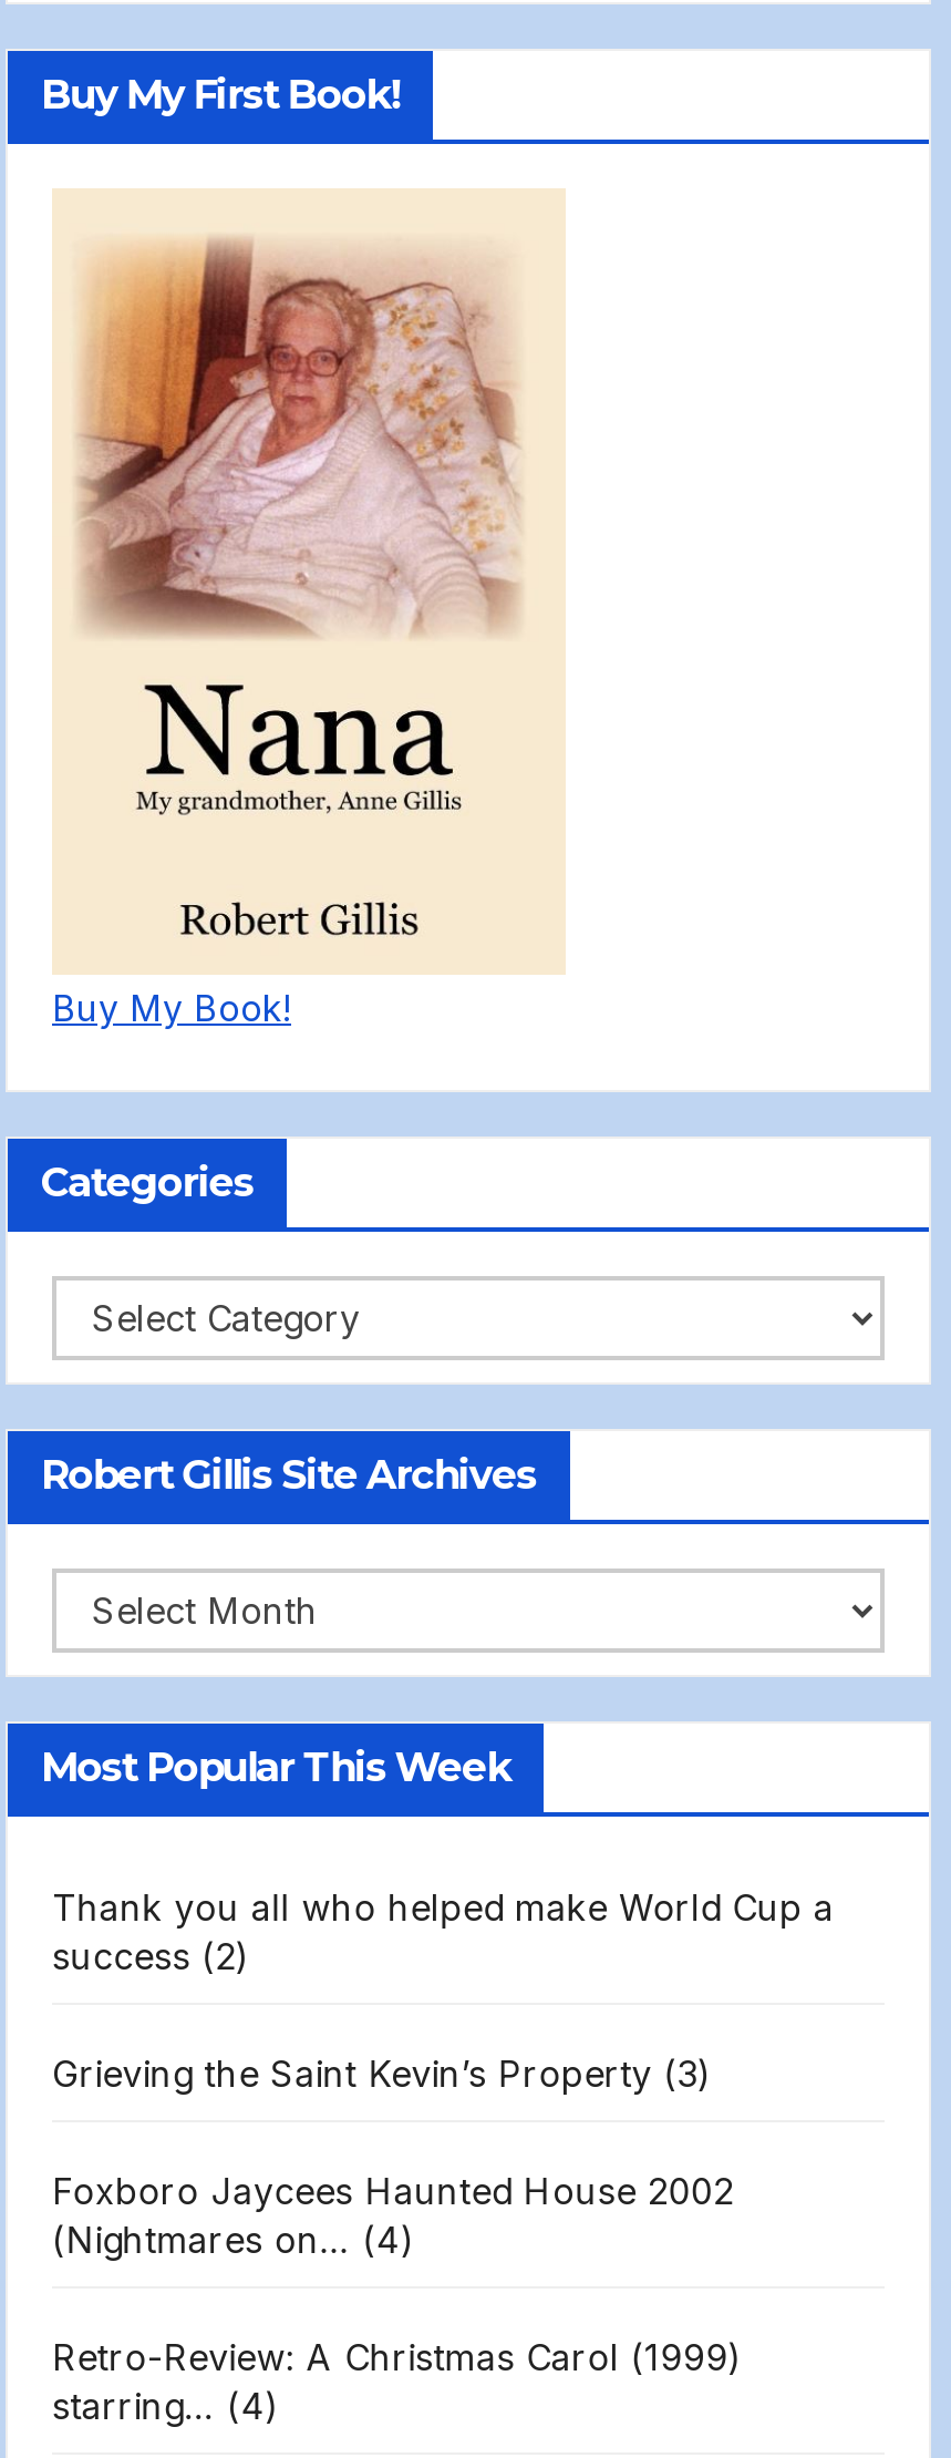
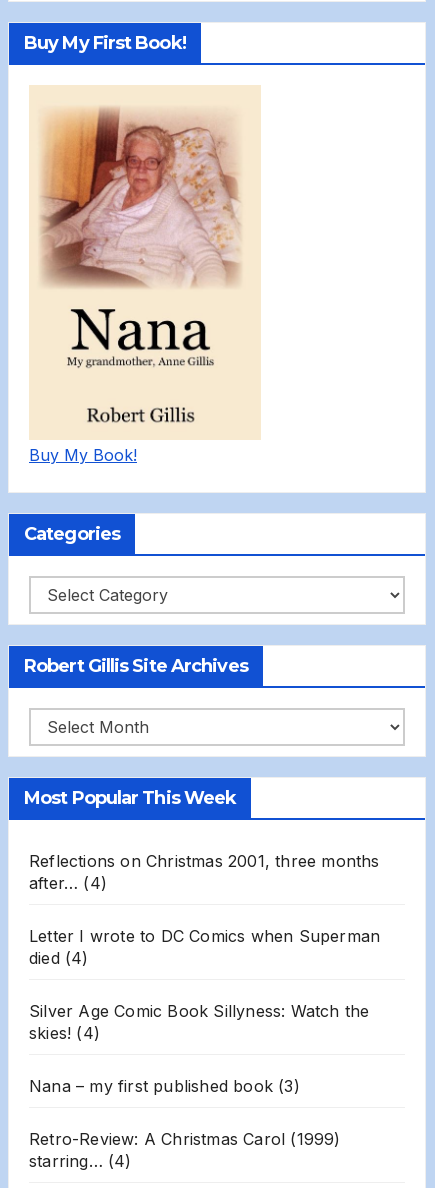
[52,1886,834,2263] Thank you all who helped make World Cup a | success (2) | Grieving the Saint Kevin’s Property (3) | Foxboro Jaycees Haunted House 2002 | (Nightmares on… (4) -> [29,851,380,1096] Reflections on Christmas 2001, three months | after… (4) | Letter I wrote to DC Comics when Superman | died (4) | Silver Age Comic Book Sillyness: Watch the | skies! (4) | Nana – my first published book (3)

